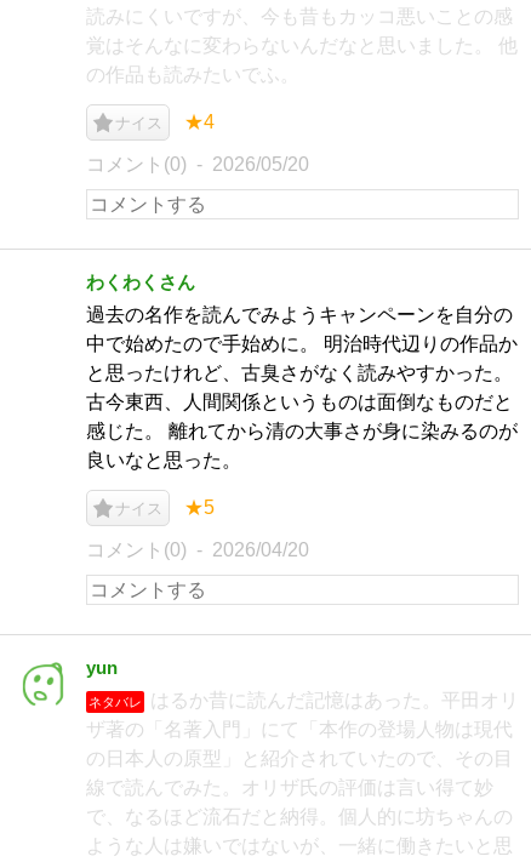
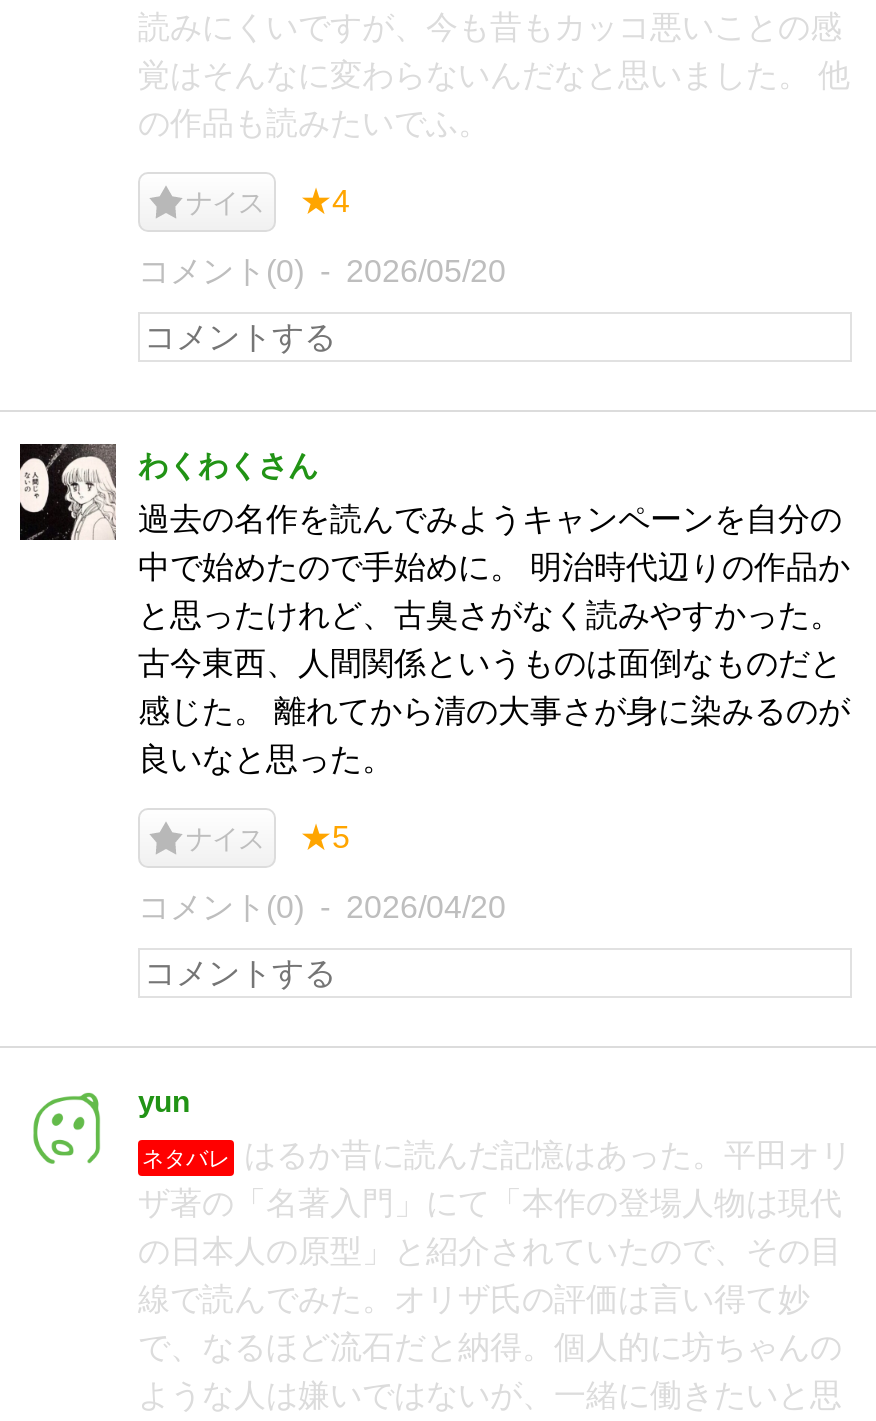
none -> [18,442,118,542] [image]

